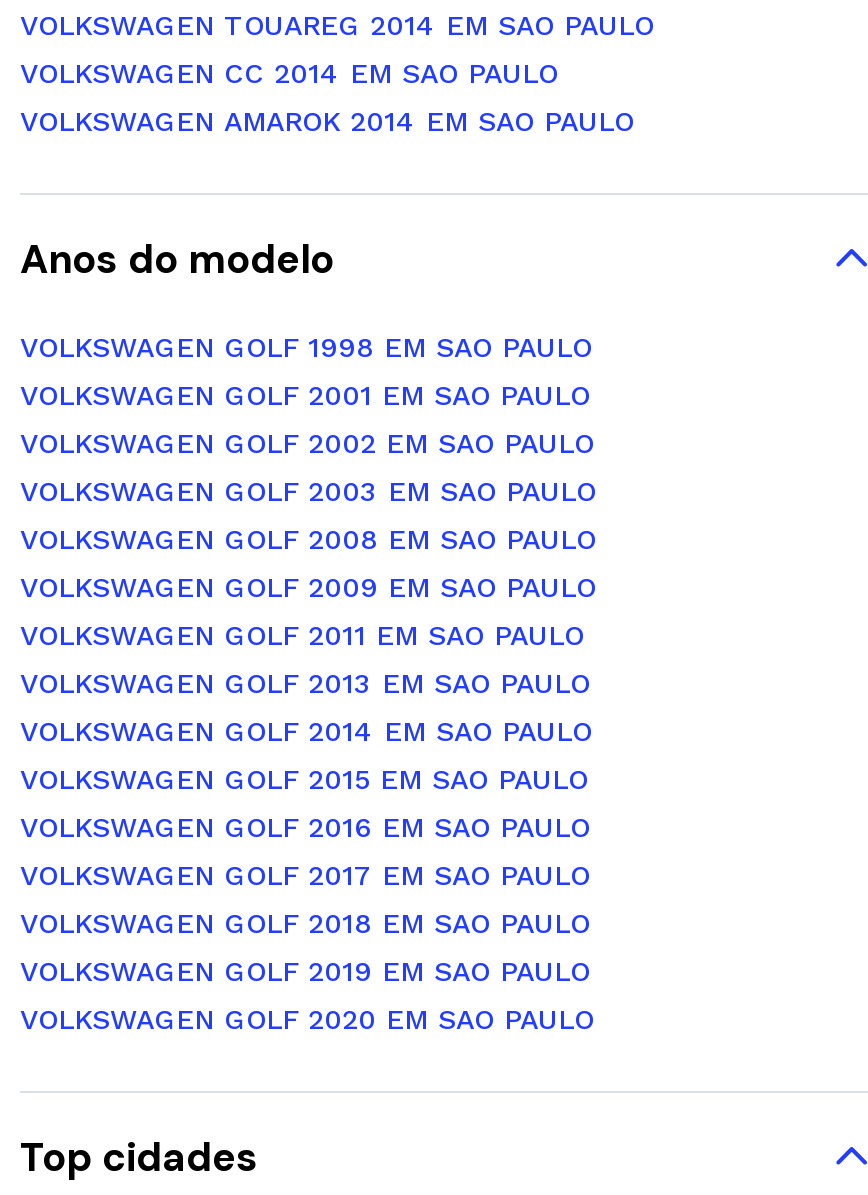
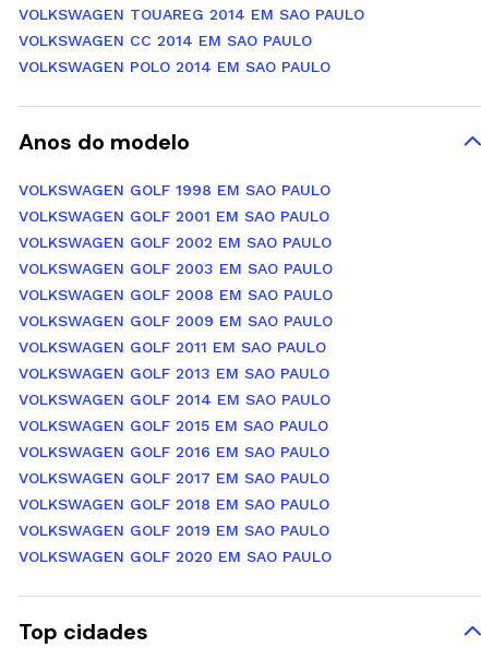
[20,105,634,137] VOLKSWAGEN AMAROK 2014 EM SAO PAULO -> [19,58,330,75] VOLKSWAGEN POLO 2014 EM SAO PAULO

